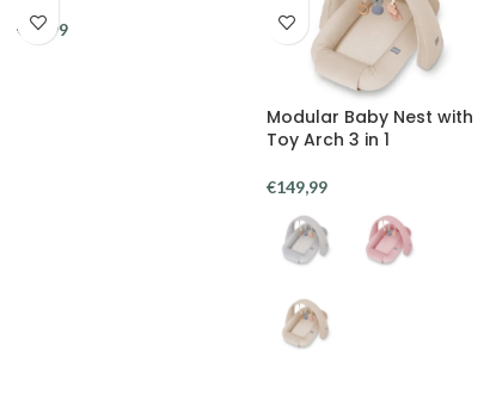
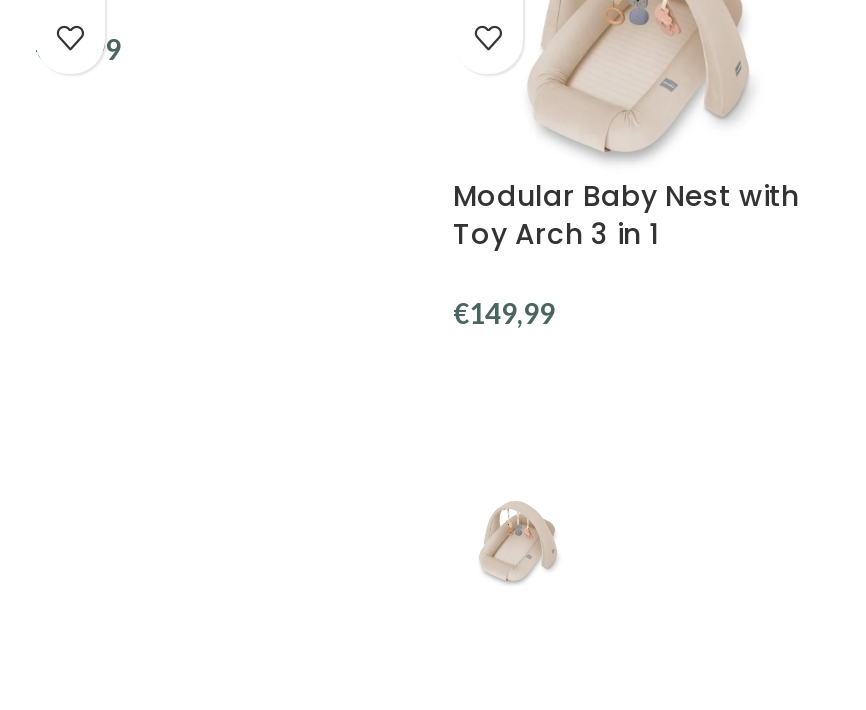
[281,215,331,266] [image] -> none
[365,215,415,266] [image] -> none

